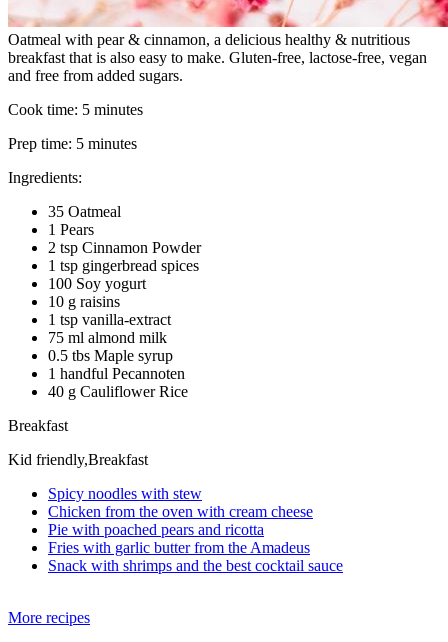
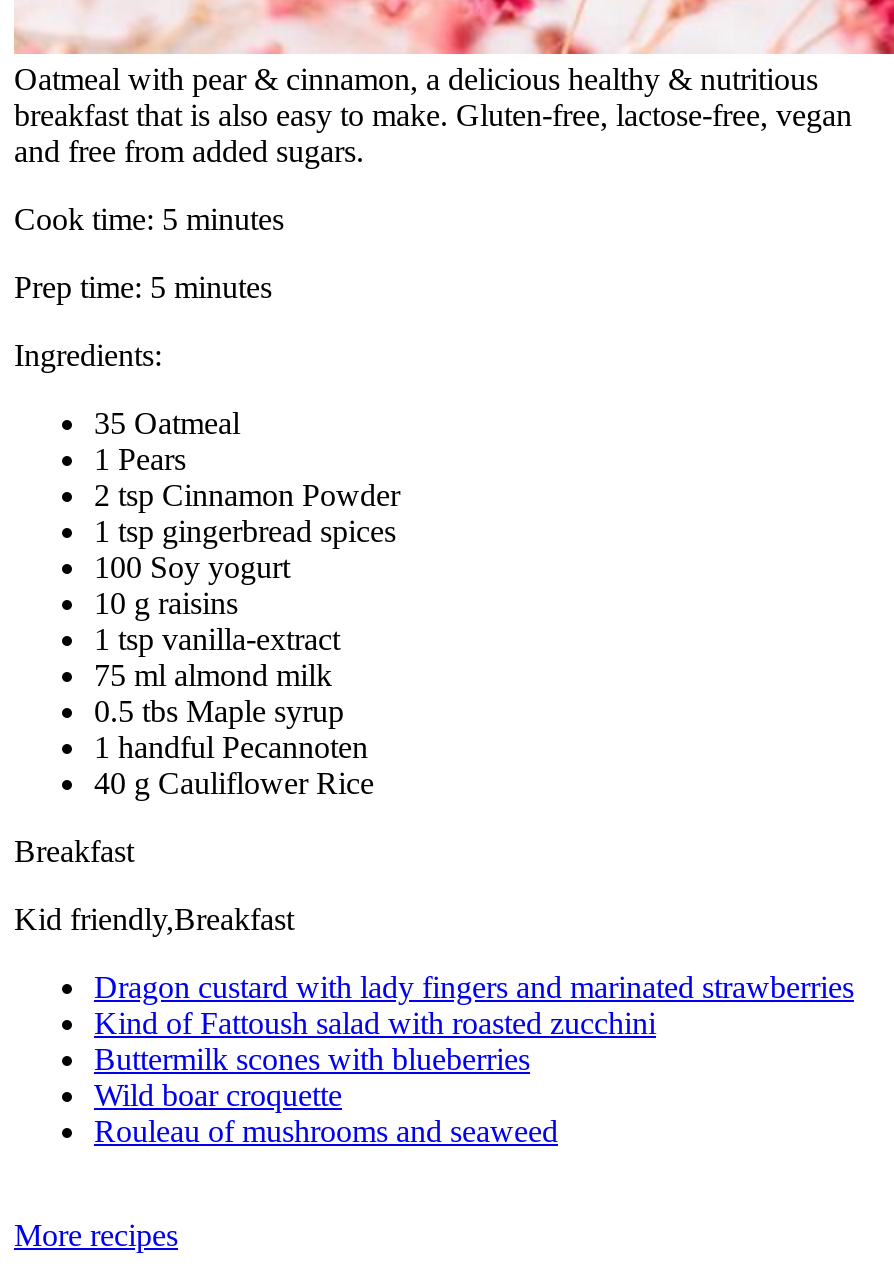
[48,485,343,574] Spicy noodles with stew | Chicken from the oven with cream cheese | Pie with poached pears and ricotta | Fries with garlic butter from the Amadeus | Snack with shrimps and the best cocktail sauce -> [94,970,854,1148] Dragon custard with lady fingers and marinated strawberries | Kind of Fattoush salad with roasted zucchini | Buttermilk scones with blueberries | Wild boar croquette | Rouleau of mushrooms and seaweed

